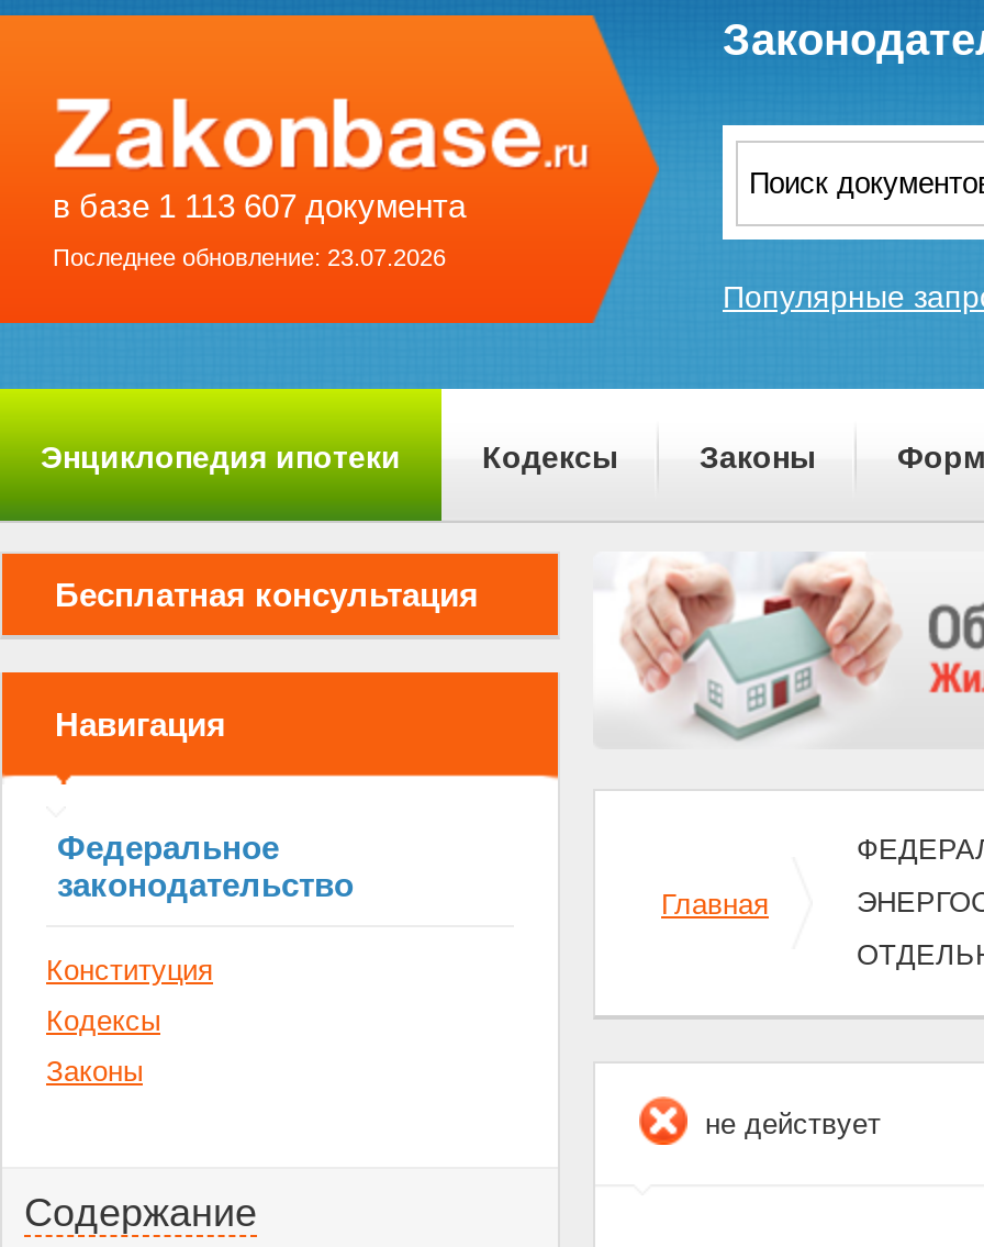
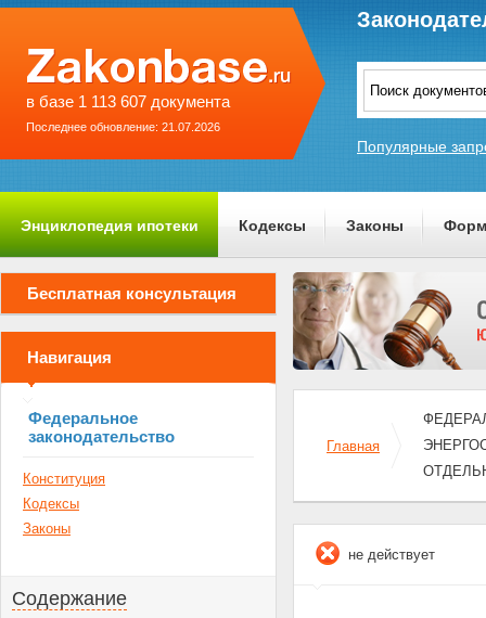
[53,244,446,270] Последнее обновление: 23.07.2026 -> [26,120,220,133] Последнее обновление: 21.07.2026
[593,552,977,749] [image] -> [292,271,483,371] [image]

